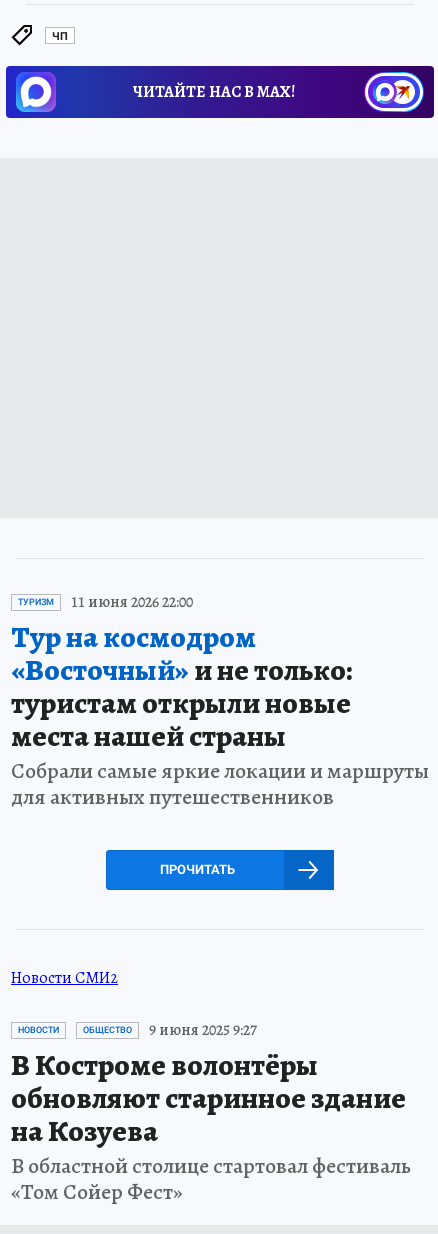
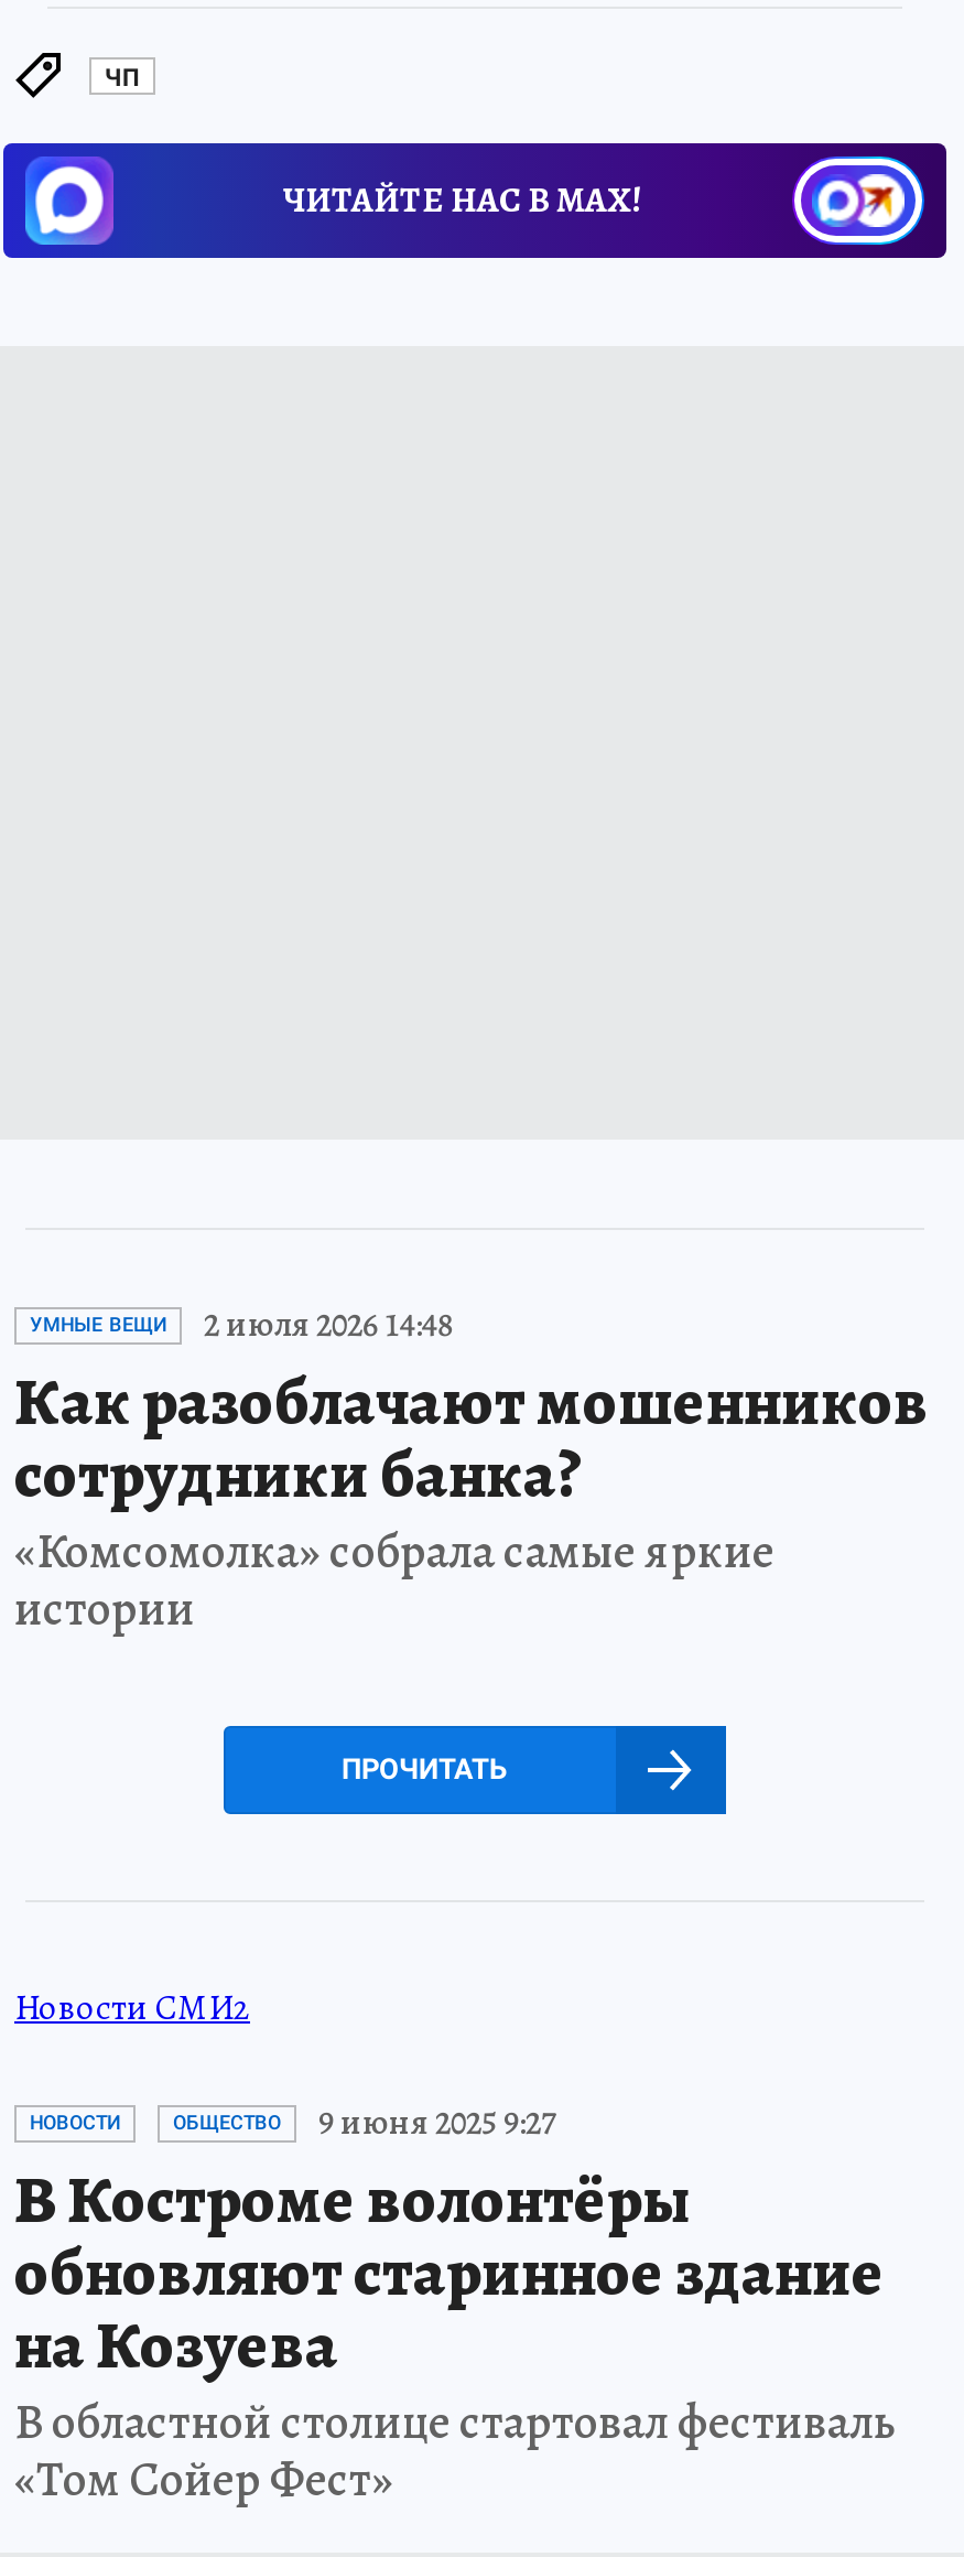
[11,591,429,812] ТУРИЗМ | 11 июня 2026 22:00 | Тур на космодром | «Восточный»и не только: | туристам открыли новые | места нашей страны | Собрали самые яркие локации и маршруты | для активных путешественников -> [14,1301,929,1642] УМНЫЕ ВЕЩИ | 2 июля 2026 14:48 | Как разоблачают мошенников | сотрудники банка? | «Комсомолка» собрала самые яркие | истории

